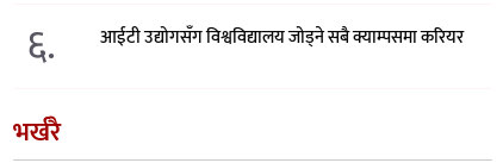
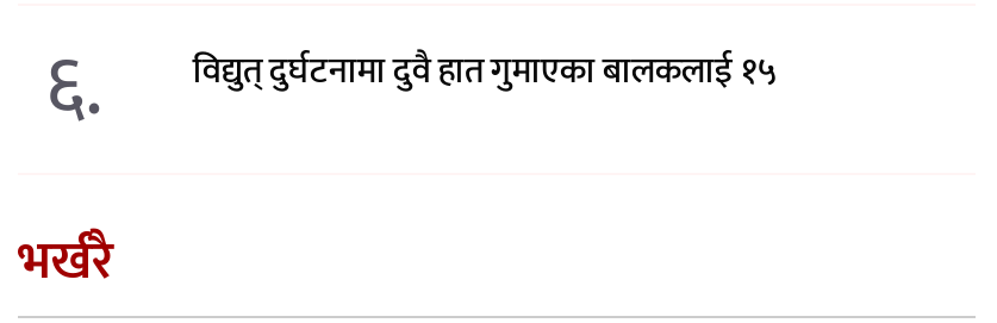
[100,22,464,52] आईटी उद्योगसँग विश्वविद्यालय जोड्ने सबै क्याम्पसमा करियर -> [192,42,776,102] विद्युत् दुर्घटनामा दुवै हात गुमाएका बालकलाई १५

